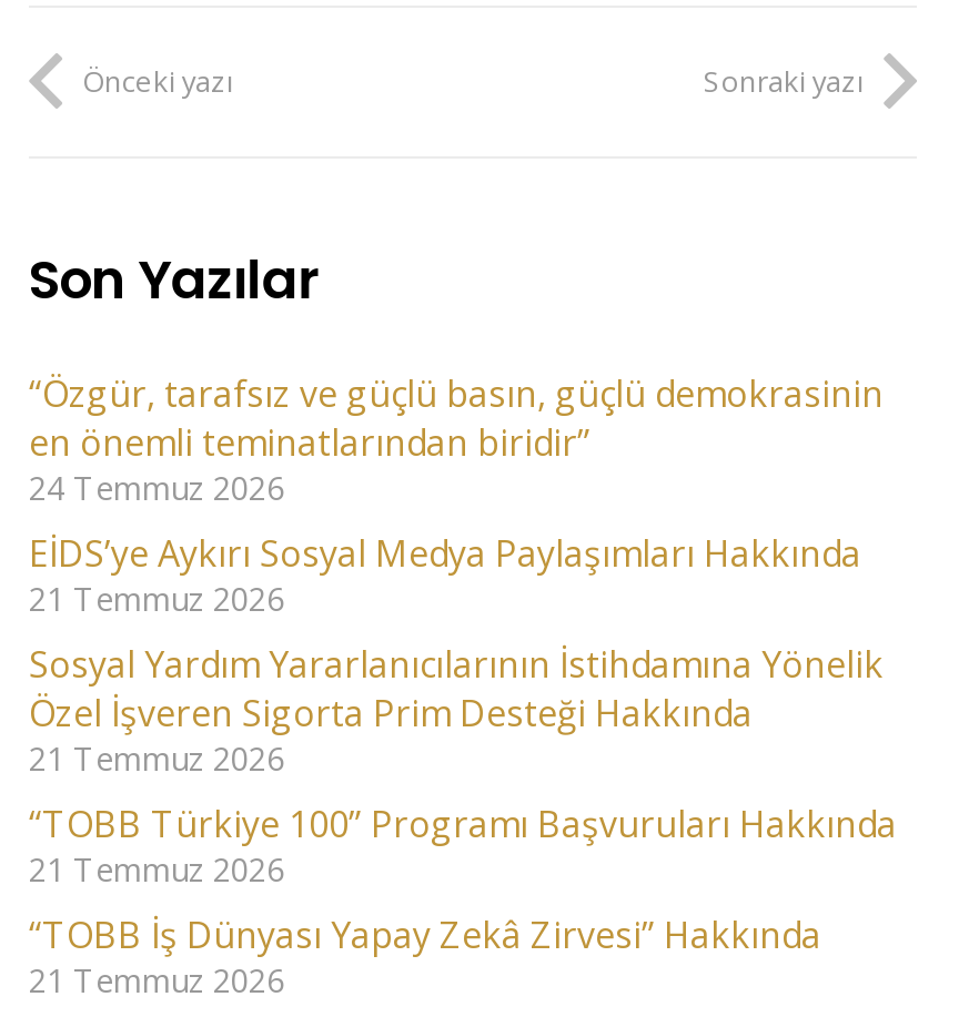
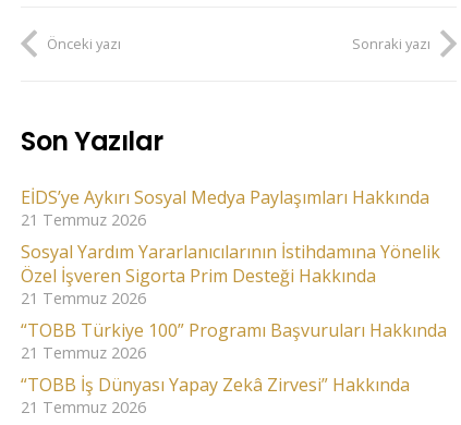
[29,369,884,509] “Özgür, tarafsız ve güçlü basın, güçlü demokrasinin | en önemli teminatlarından biridir” | 24 Temmuz 2026 -> none

